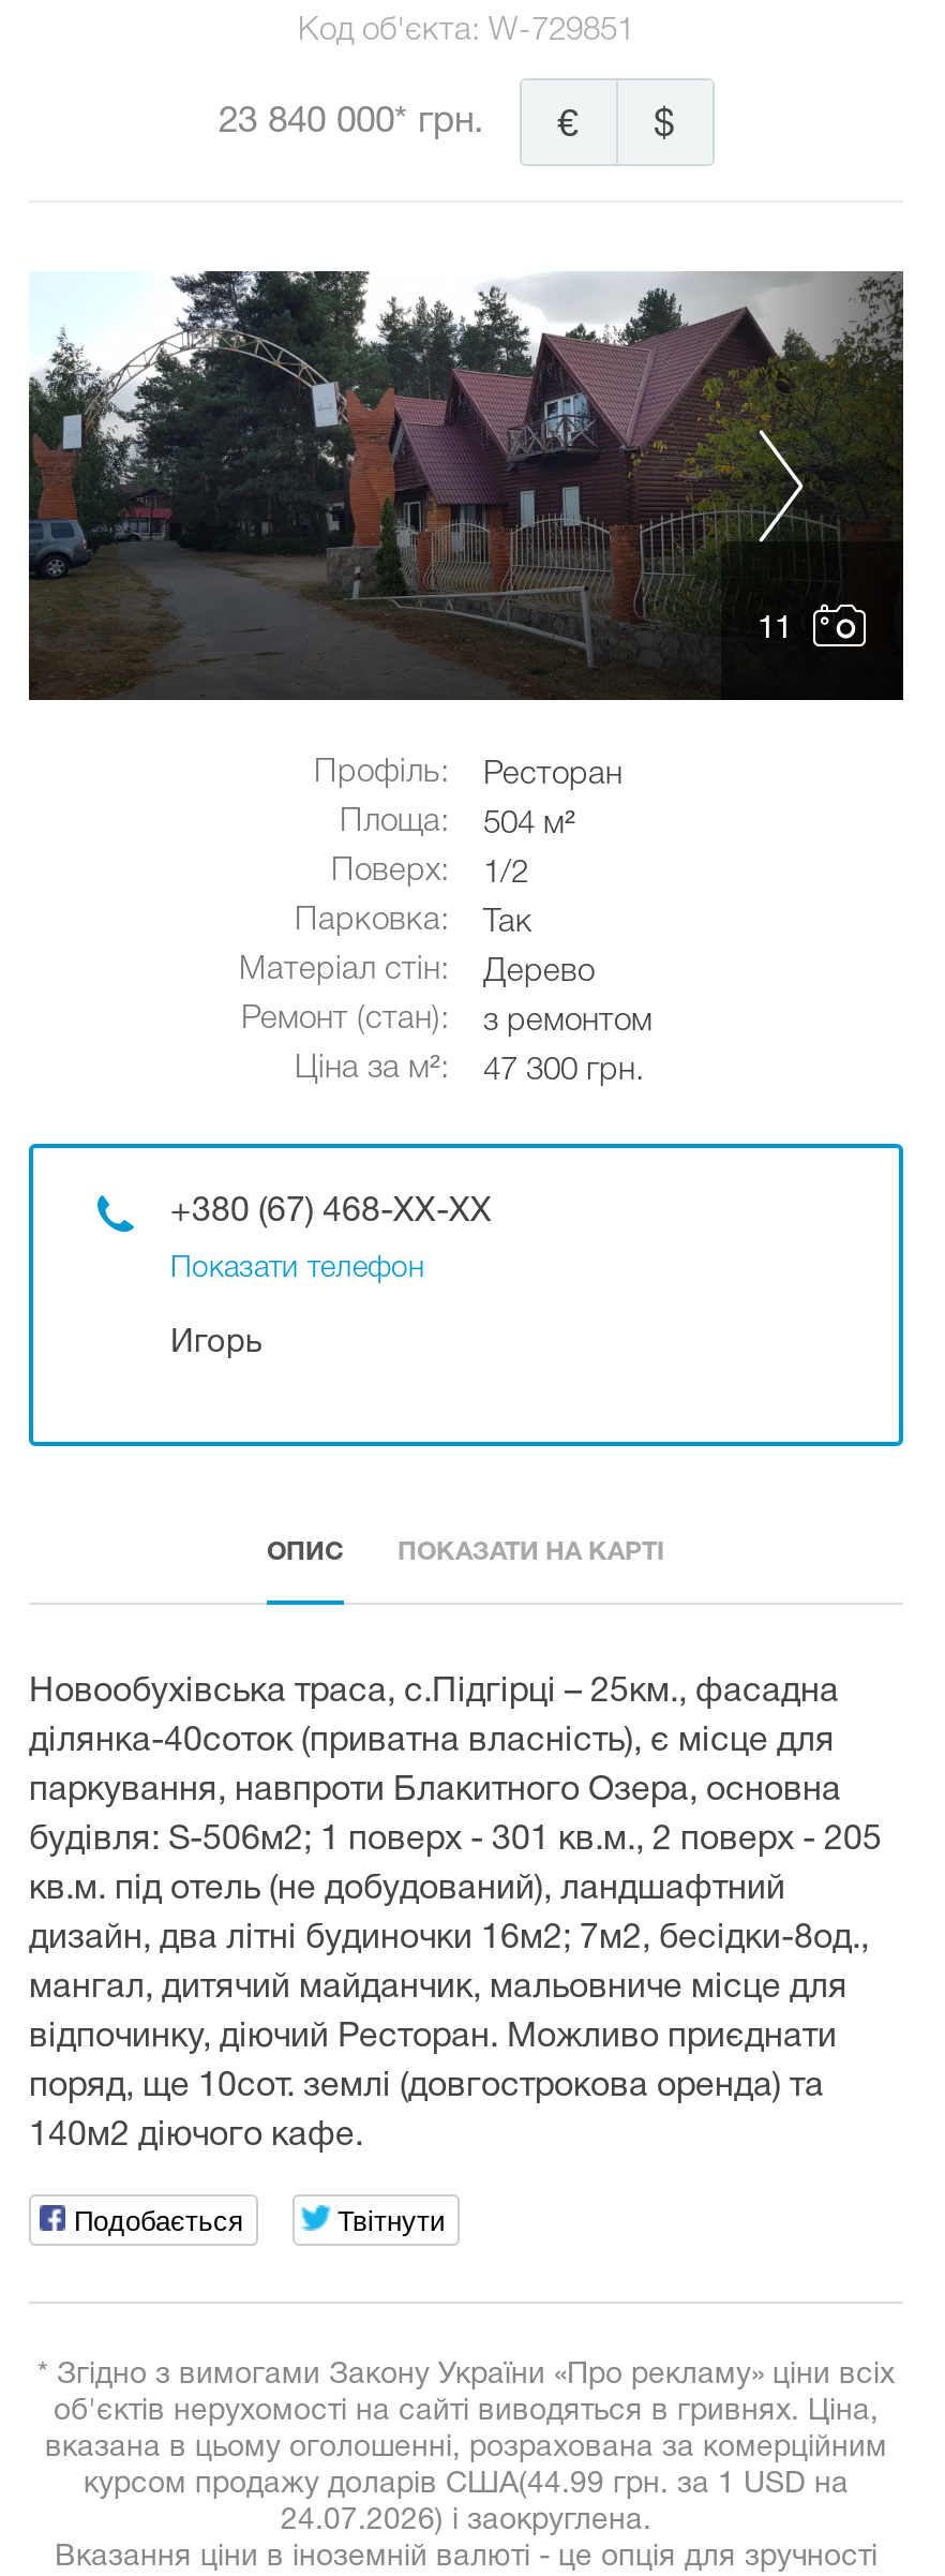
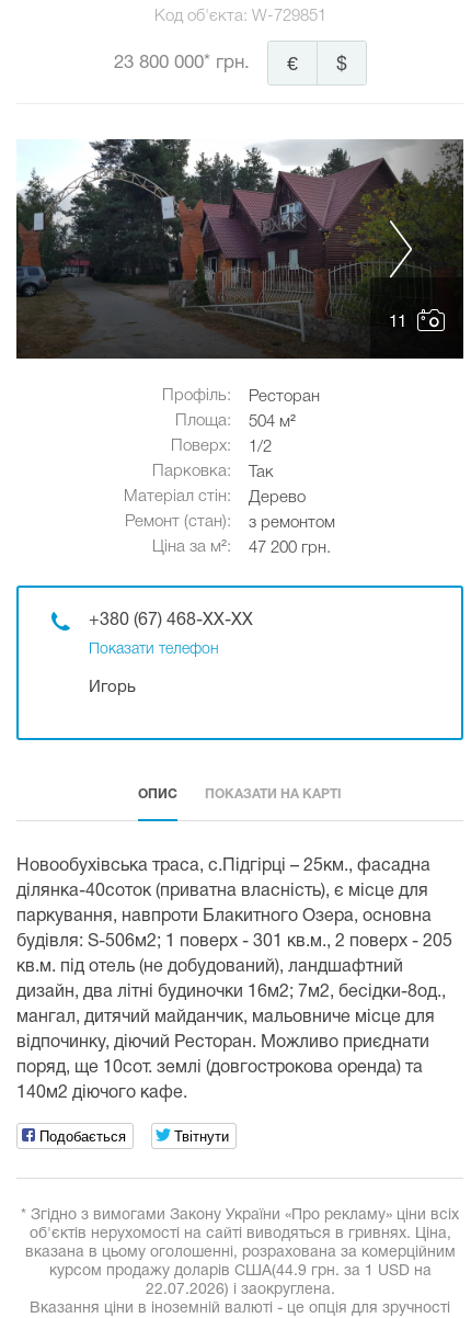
[219,105,484,137] 23 840 000* грн. -> [113,54,249,71] 23 800 000* грн.
[295,1054,644,1086] Ціна за м²: 47 300 грн. -> [152,539,331,556] Ціна за м²: 47 200 грн.
[84,2471,849,2499] курсом продажу доларів США(44.99 грн. за 1 USD на -> [49,1264,431,1279] курсом продажу доларів США(44.9 грн. за 1 USD на
[281,2507,651,2535] 24.07.2026) і заокруглена. -> [145,1283,335,1297] 22.07.2026) і заокруглена.

